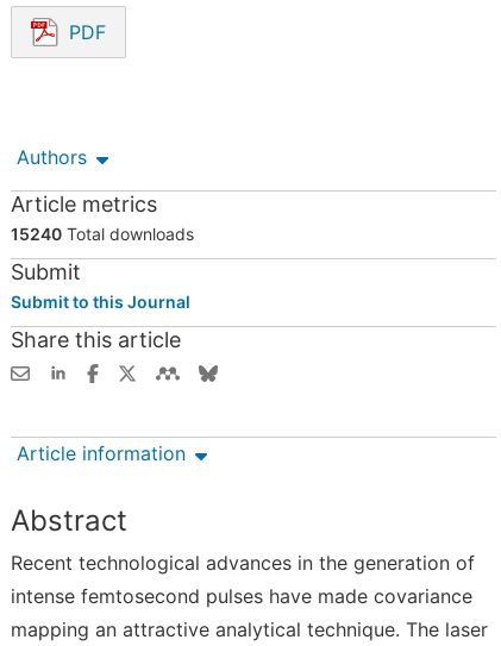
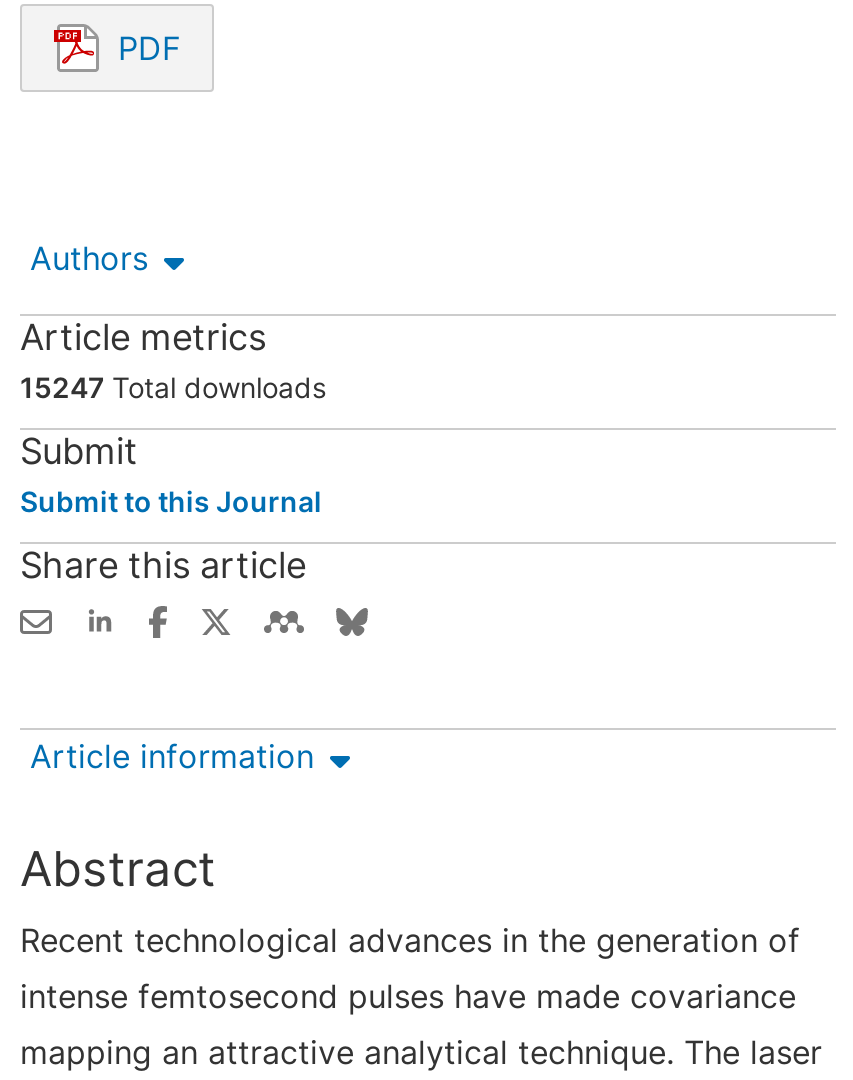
[11,224,194,244] 15240 Total downloads -> [20,370,326,404] 15247 Total downloads

